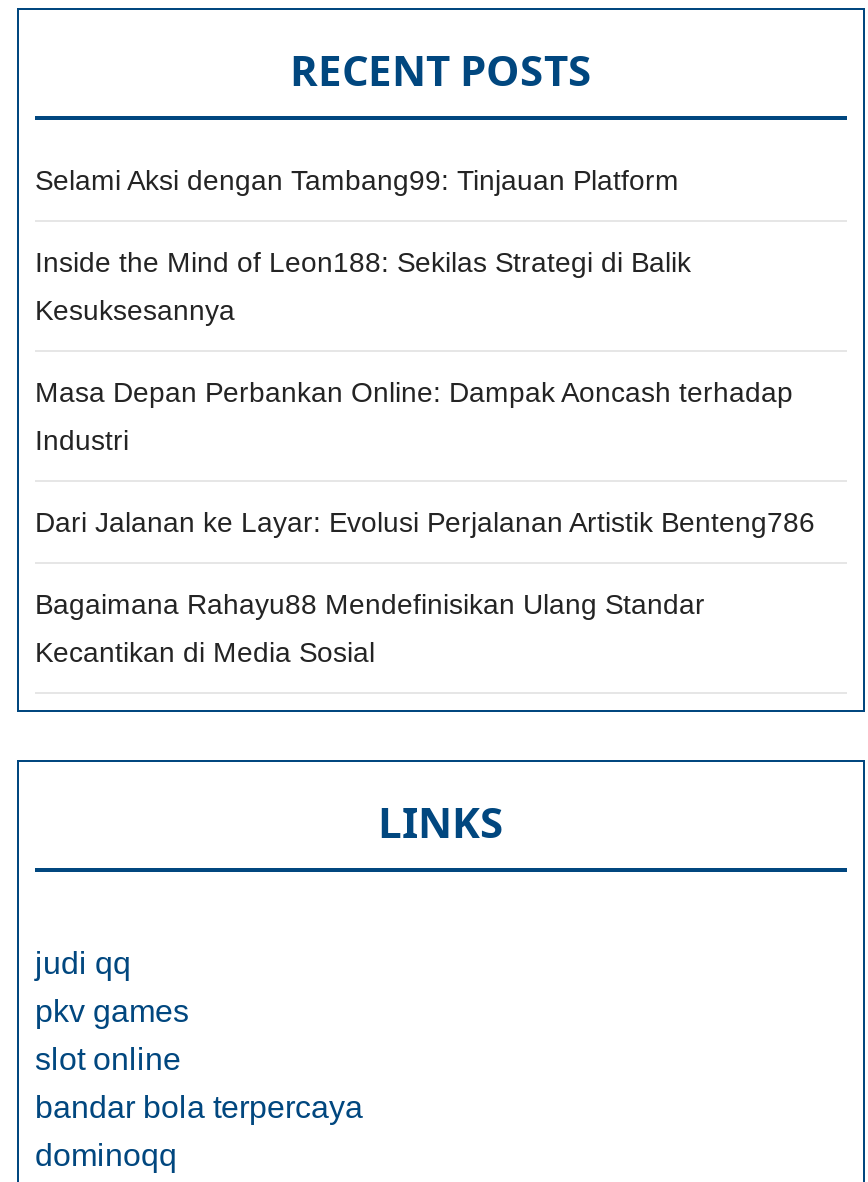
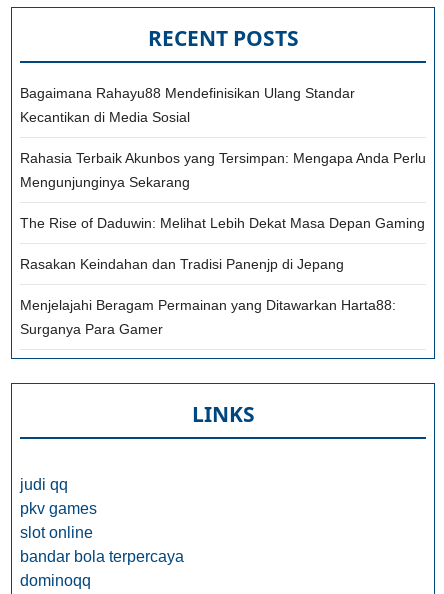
[35,164,815,538] Selami Aksi dengan Tambang99: Tinjauan Platform | Inside the Mind of Leon188: Sekilas Strategi di Balik | Kesuksesannya | Masa Depan Perbankan Online: Dampak Aoncash terhadap | Industri | Dari Jalanan ke Layar: Evolusi Perjalanan Artistik Benteng786 -> none
moved [35,588,705,668] -> [20,85,355,125]: Bagaimana Rahayu88 Mendefinisikan Ulang Standar | Kecantikan di Media Sosial
none -> [20,150,426,337] Rahasia Terbaik Akunbos yang Tersimpan: Mengapa Anda Perlu | Mengunjunginya Sekarang | The Rise of Daduwin: Melihat Lebih Dekat Masa Depan Gaming | Rasakan Keindahan dan Tradisi Panenjp di Jepang | Menjelajahi Beragam Permainan yang Ditawarkan Harta88: | Surganya Para Gamer

